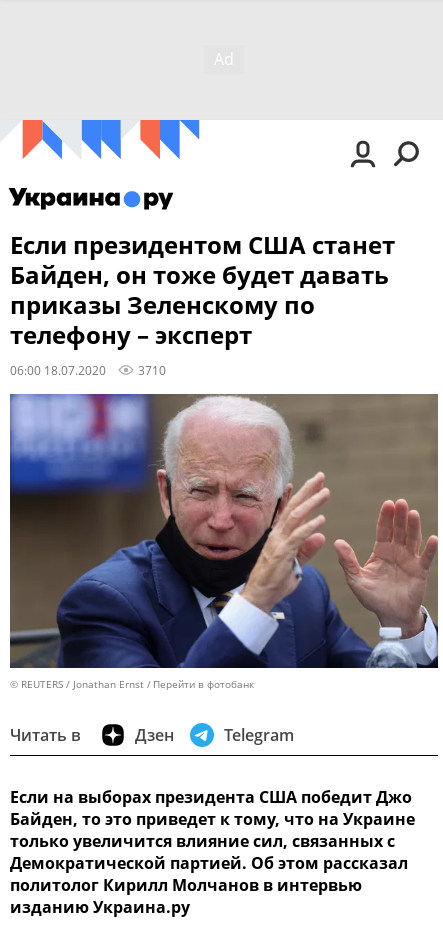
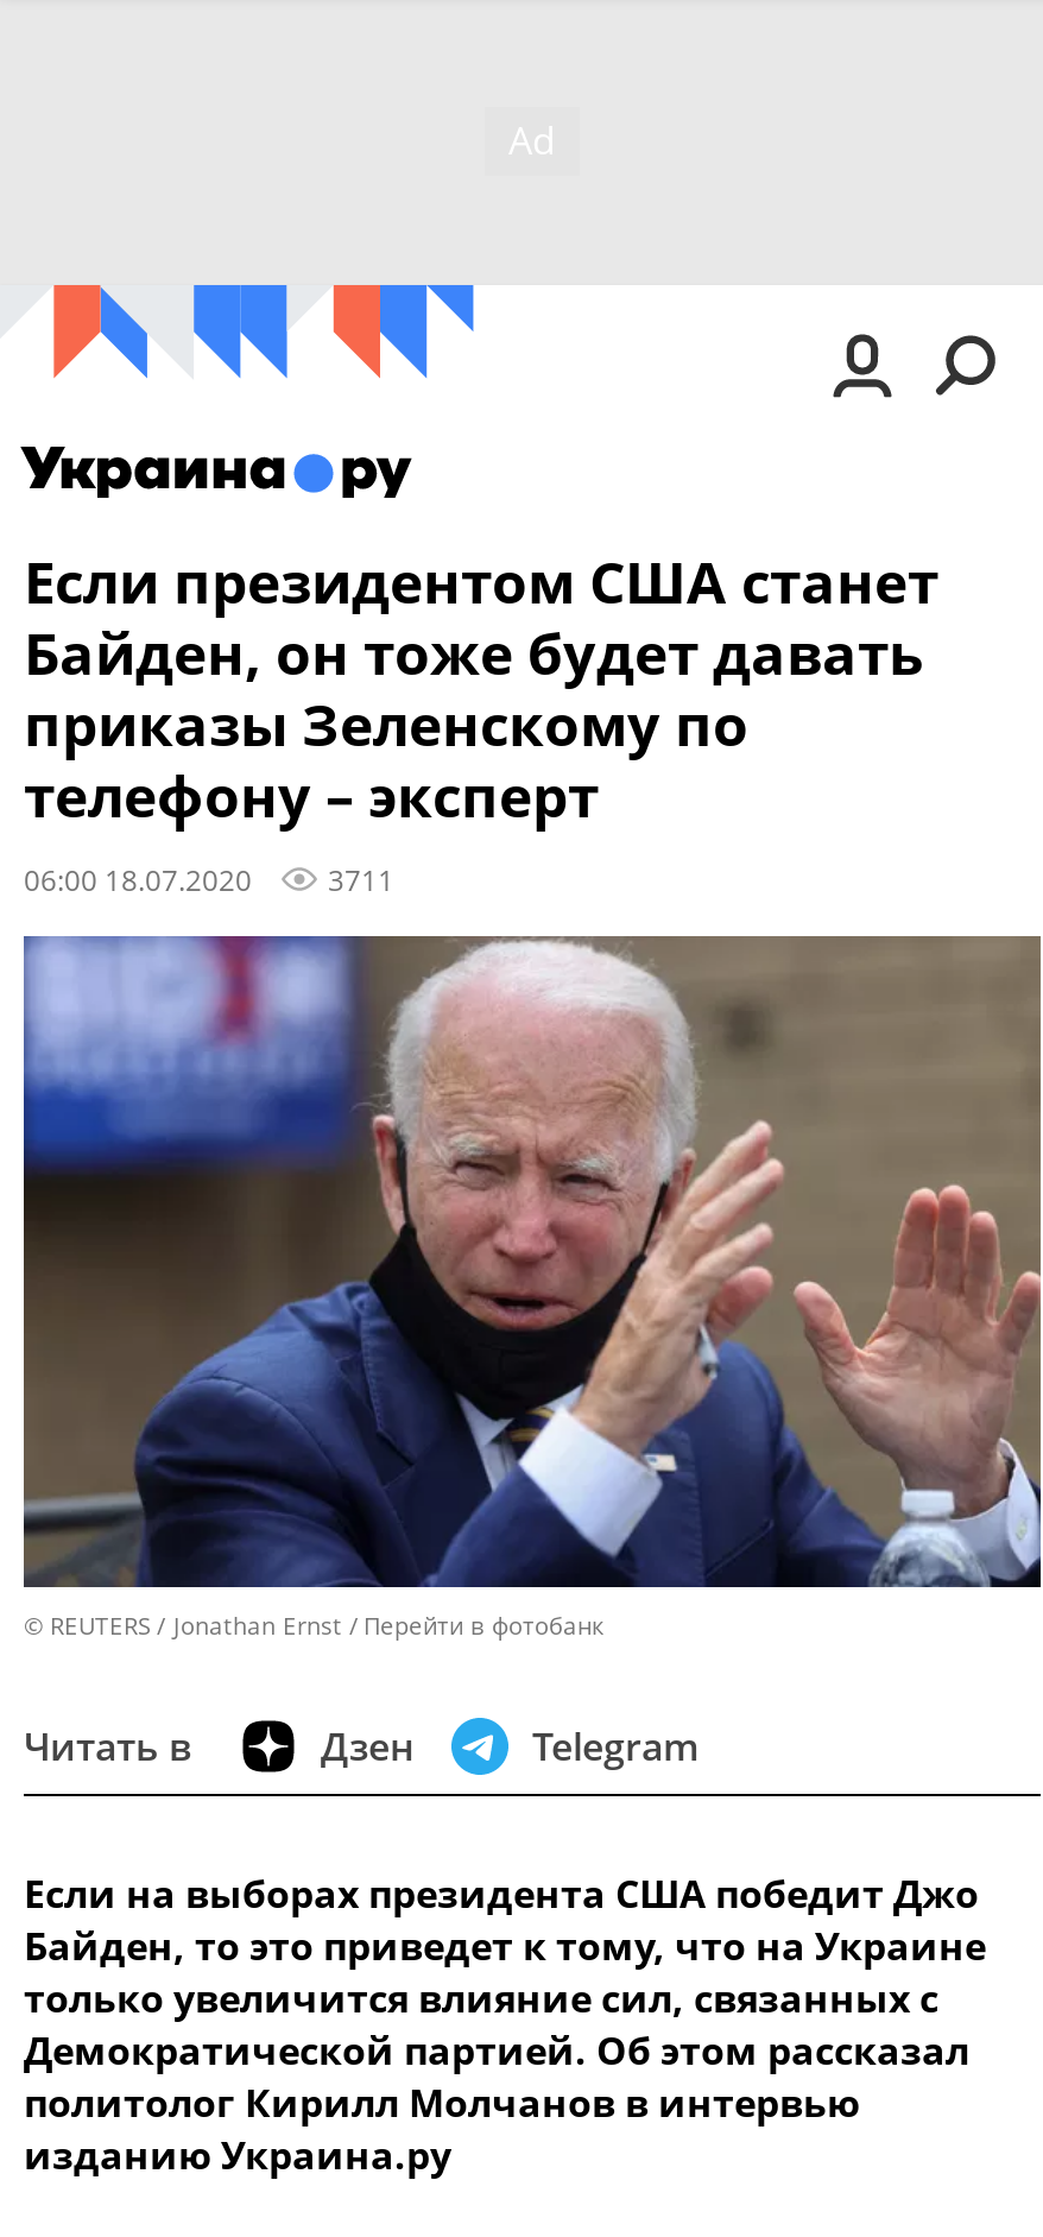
[10,362,166,378] 06:00 18.07.2020 3710 -> [24,860,394,898] 06:00 18.07.2020 3711

